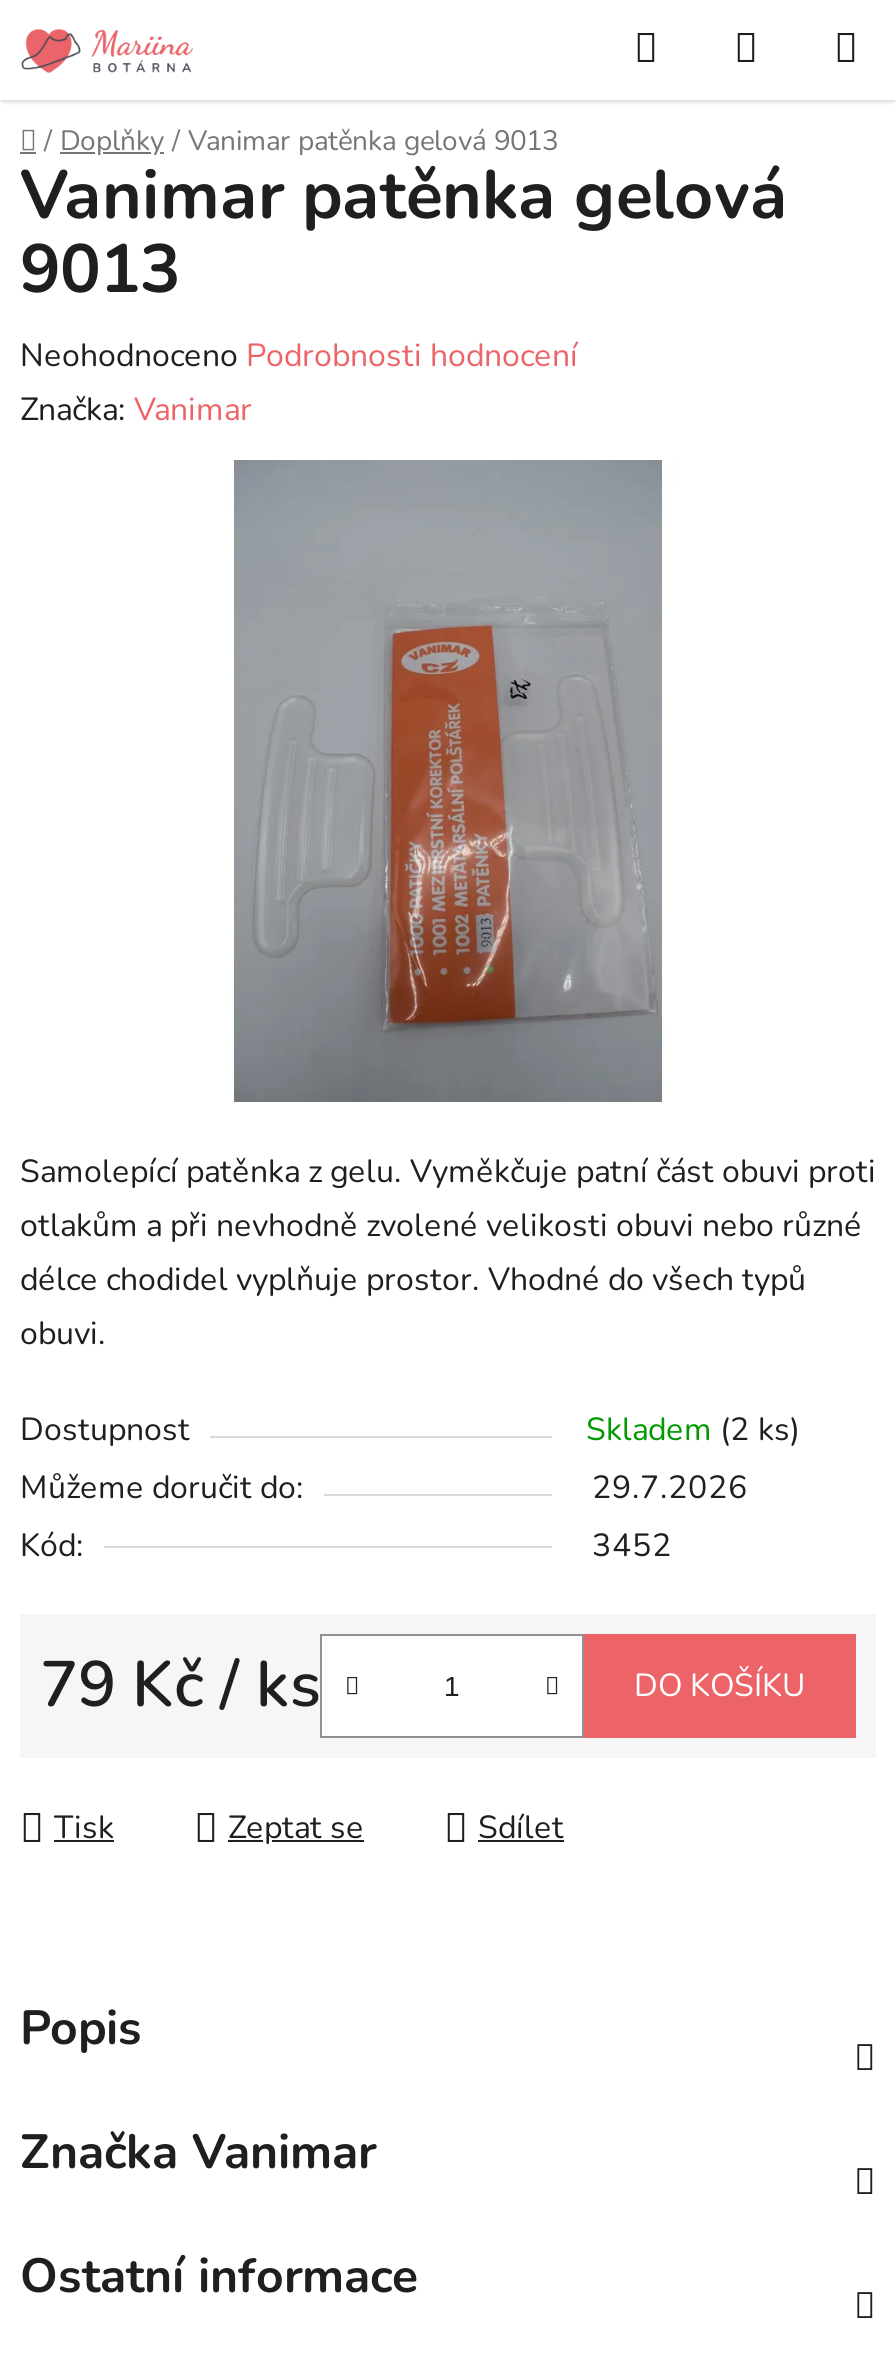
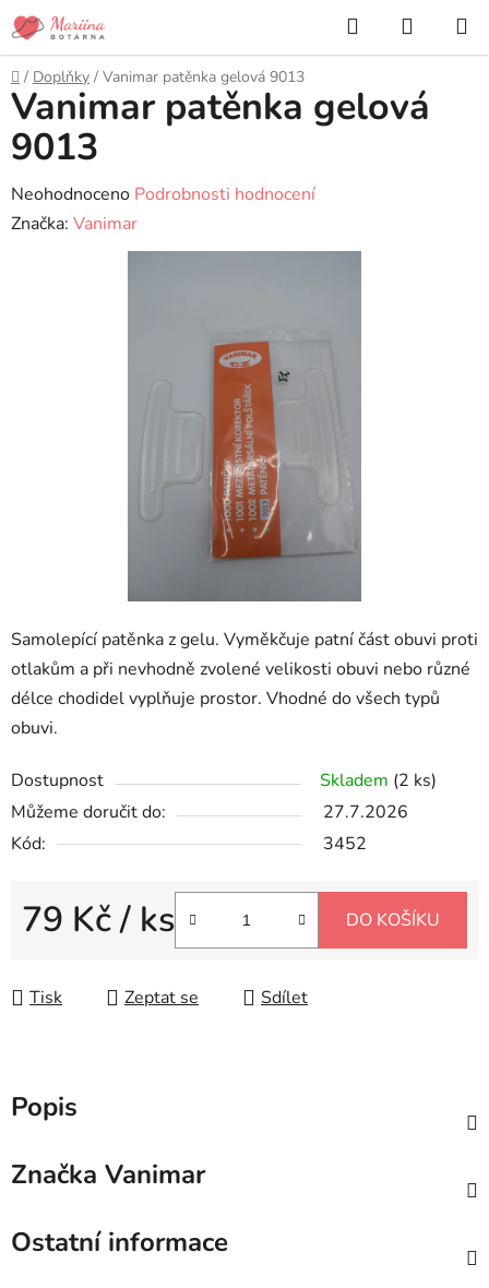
[592,1466,748,1510] 29.7.2026 -> [323,800,408,824] 27.7.2026

